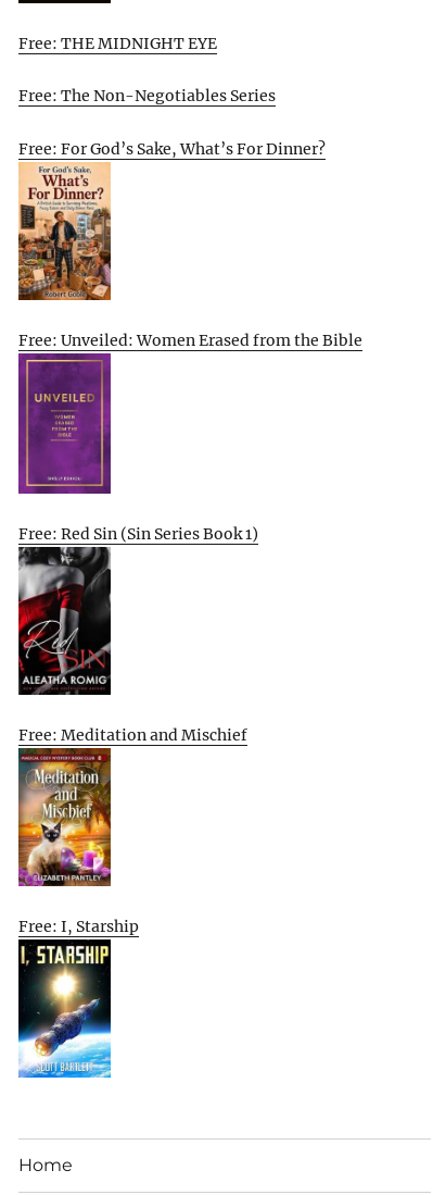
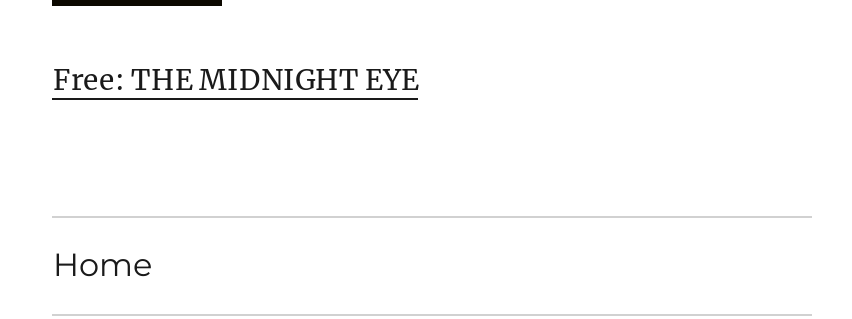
[19,86,326,159] Free: The Non-Negotiables Series | Free: For God’s Sake, What’s For Dinner? -> none
[17,166,363,350] [image] | Free: Unveiled: Women Erased from the Bible -> none
[17,358,259,543] [image] | Free: Red Sin (Sin Series Book 1) -> none
[17,551,248,745] [image] | Free: Meditation and Mischief -> none
[17,752,139,936] [image] | Free: I, Starship -> none
[17,945,112,1079] [image] -> none

